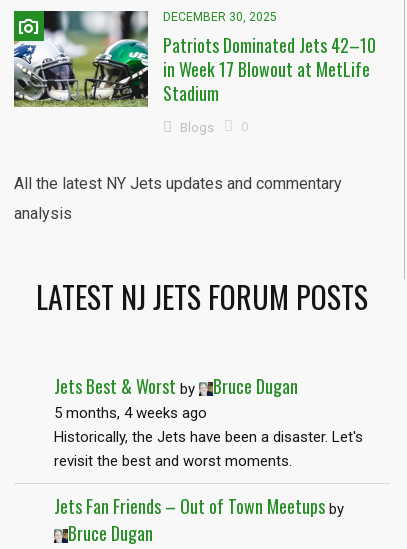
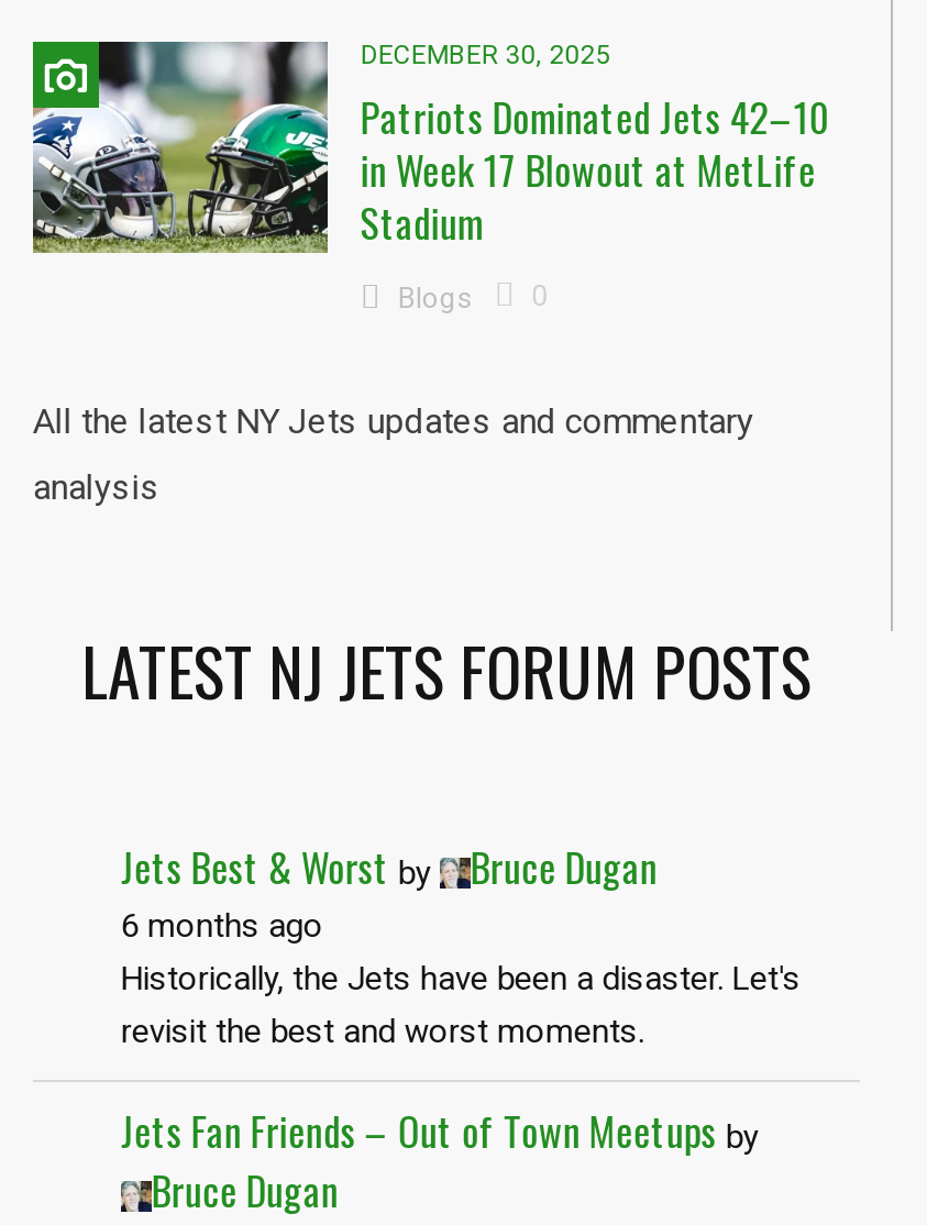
[54,404,207,422] 5 months, 4 weeks ago -> [121,906,323,946] 6 months ago

